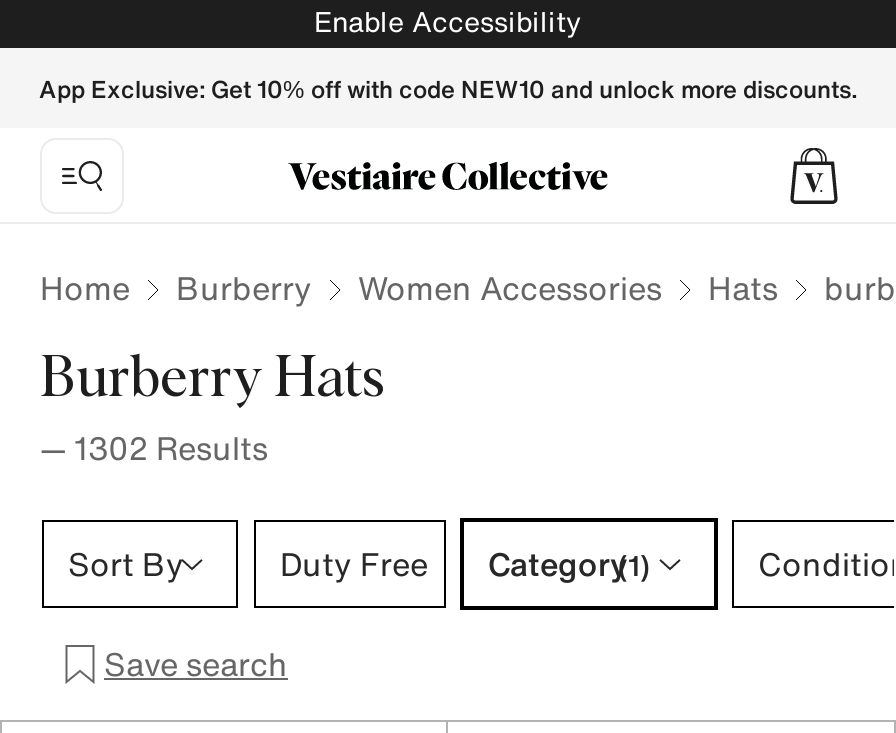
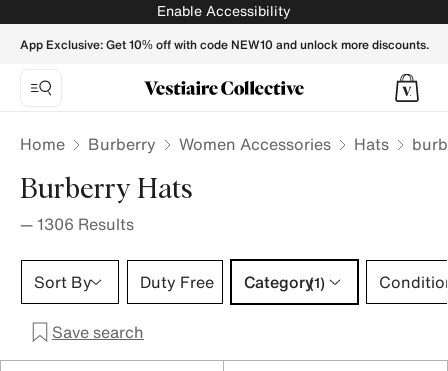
[40,424,268,472] — 1302 Results -> [20,212,134,236] — 1306 Results

